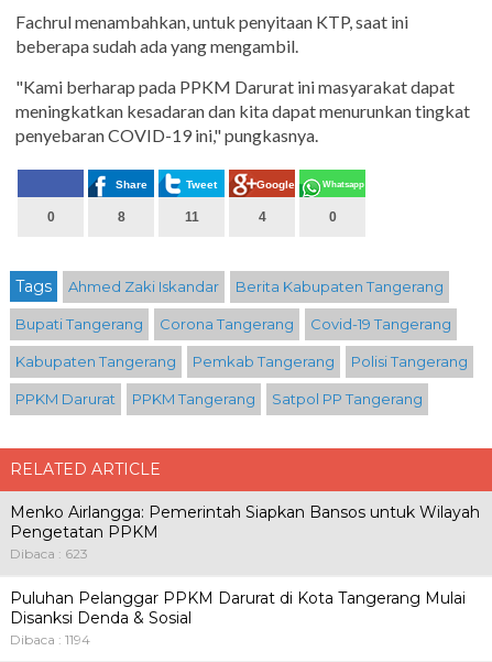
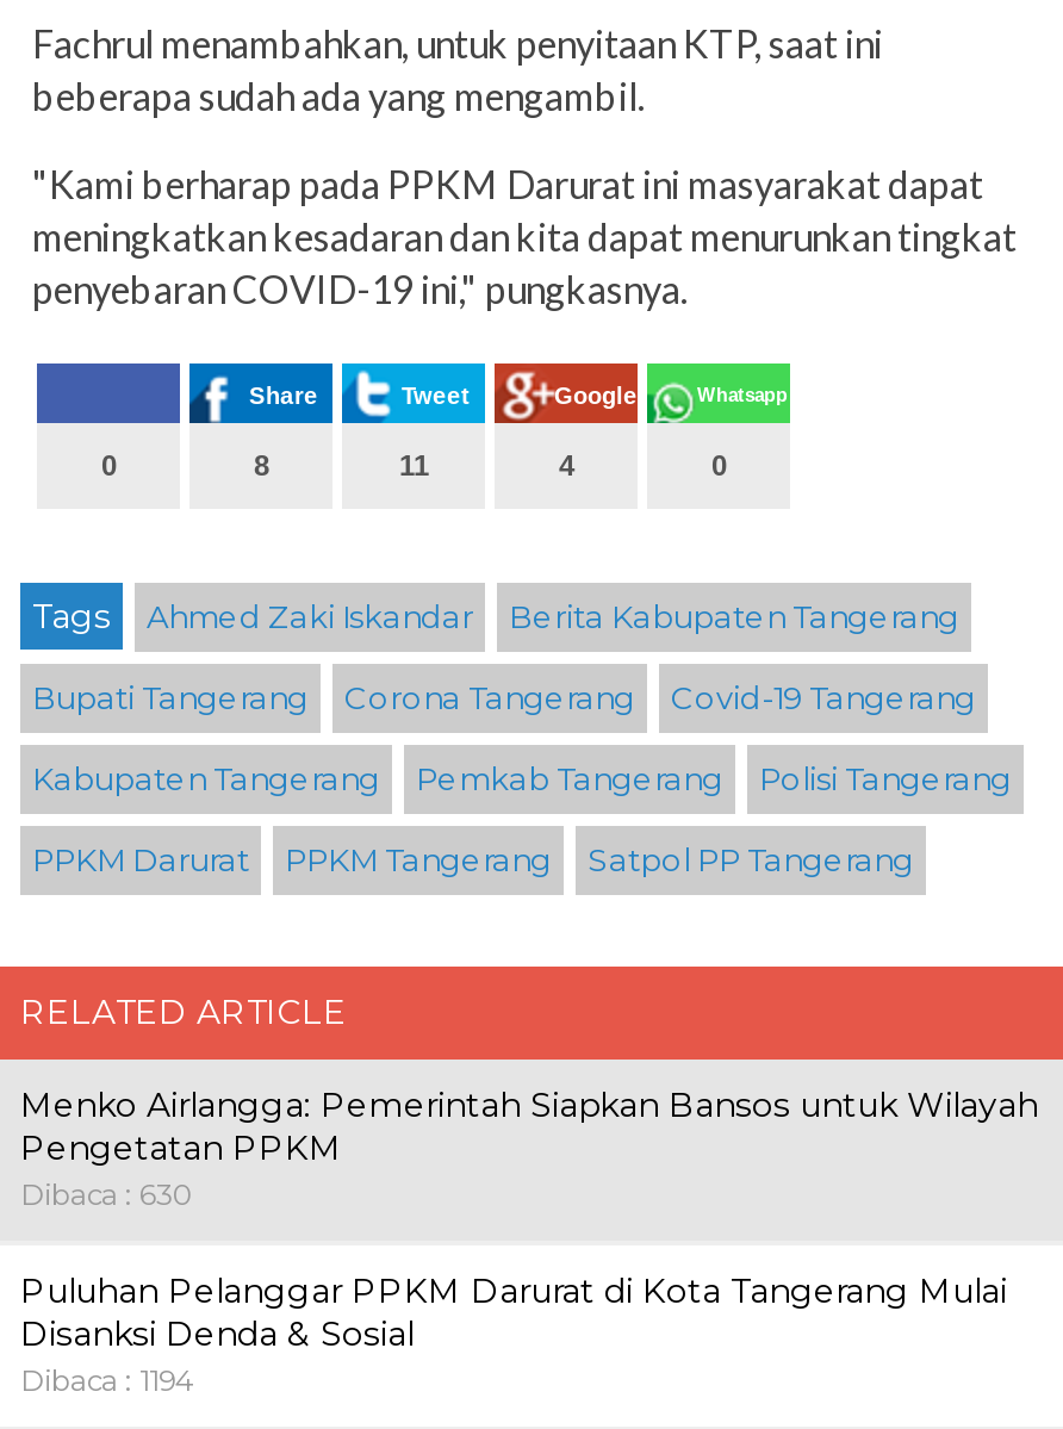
[10,545,88,561] Dibaca : 623 -> [20,1175,194,1211] Dibaca : 630

